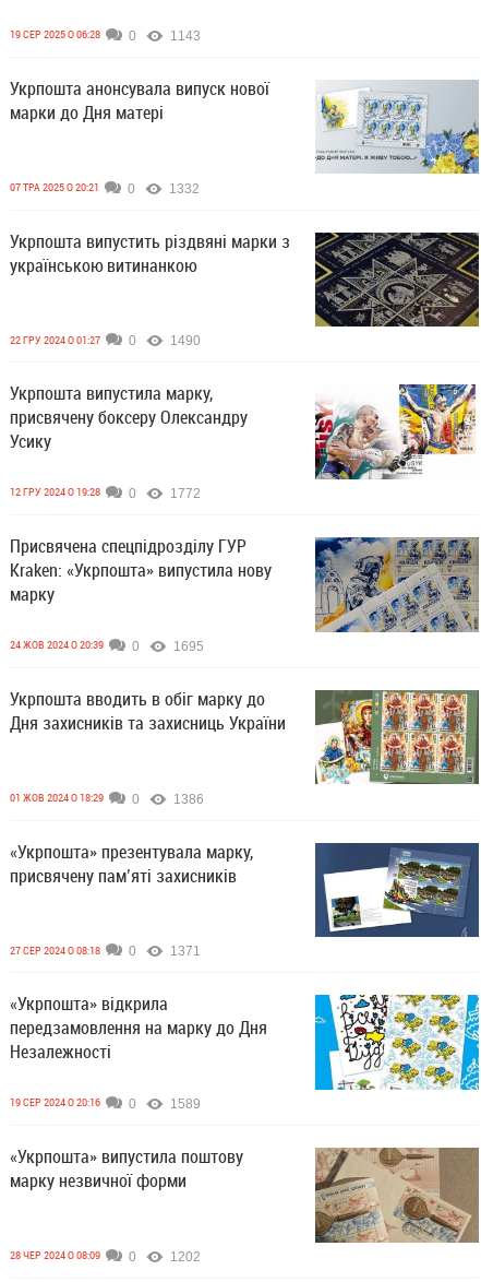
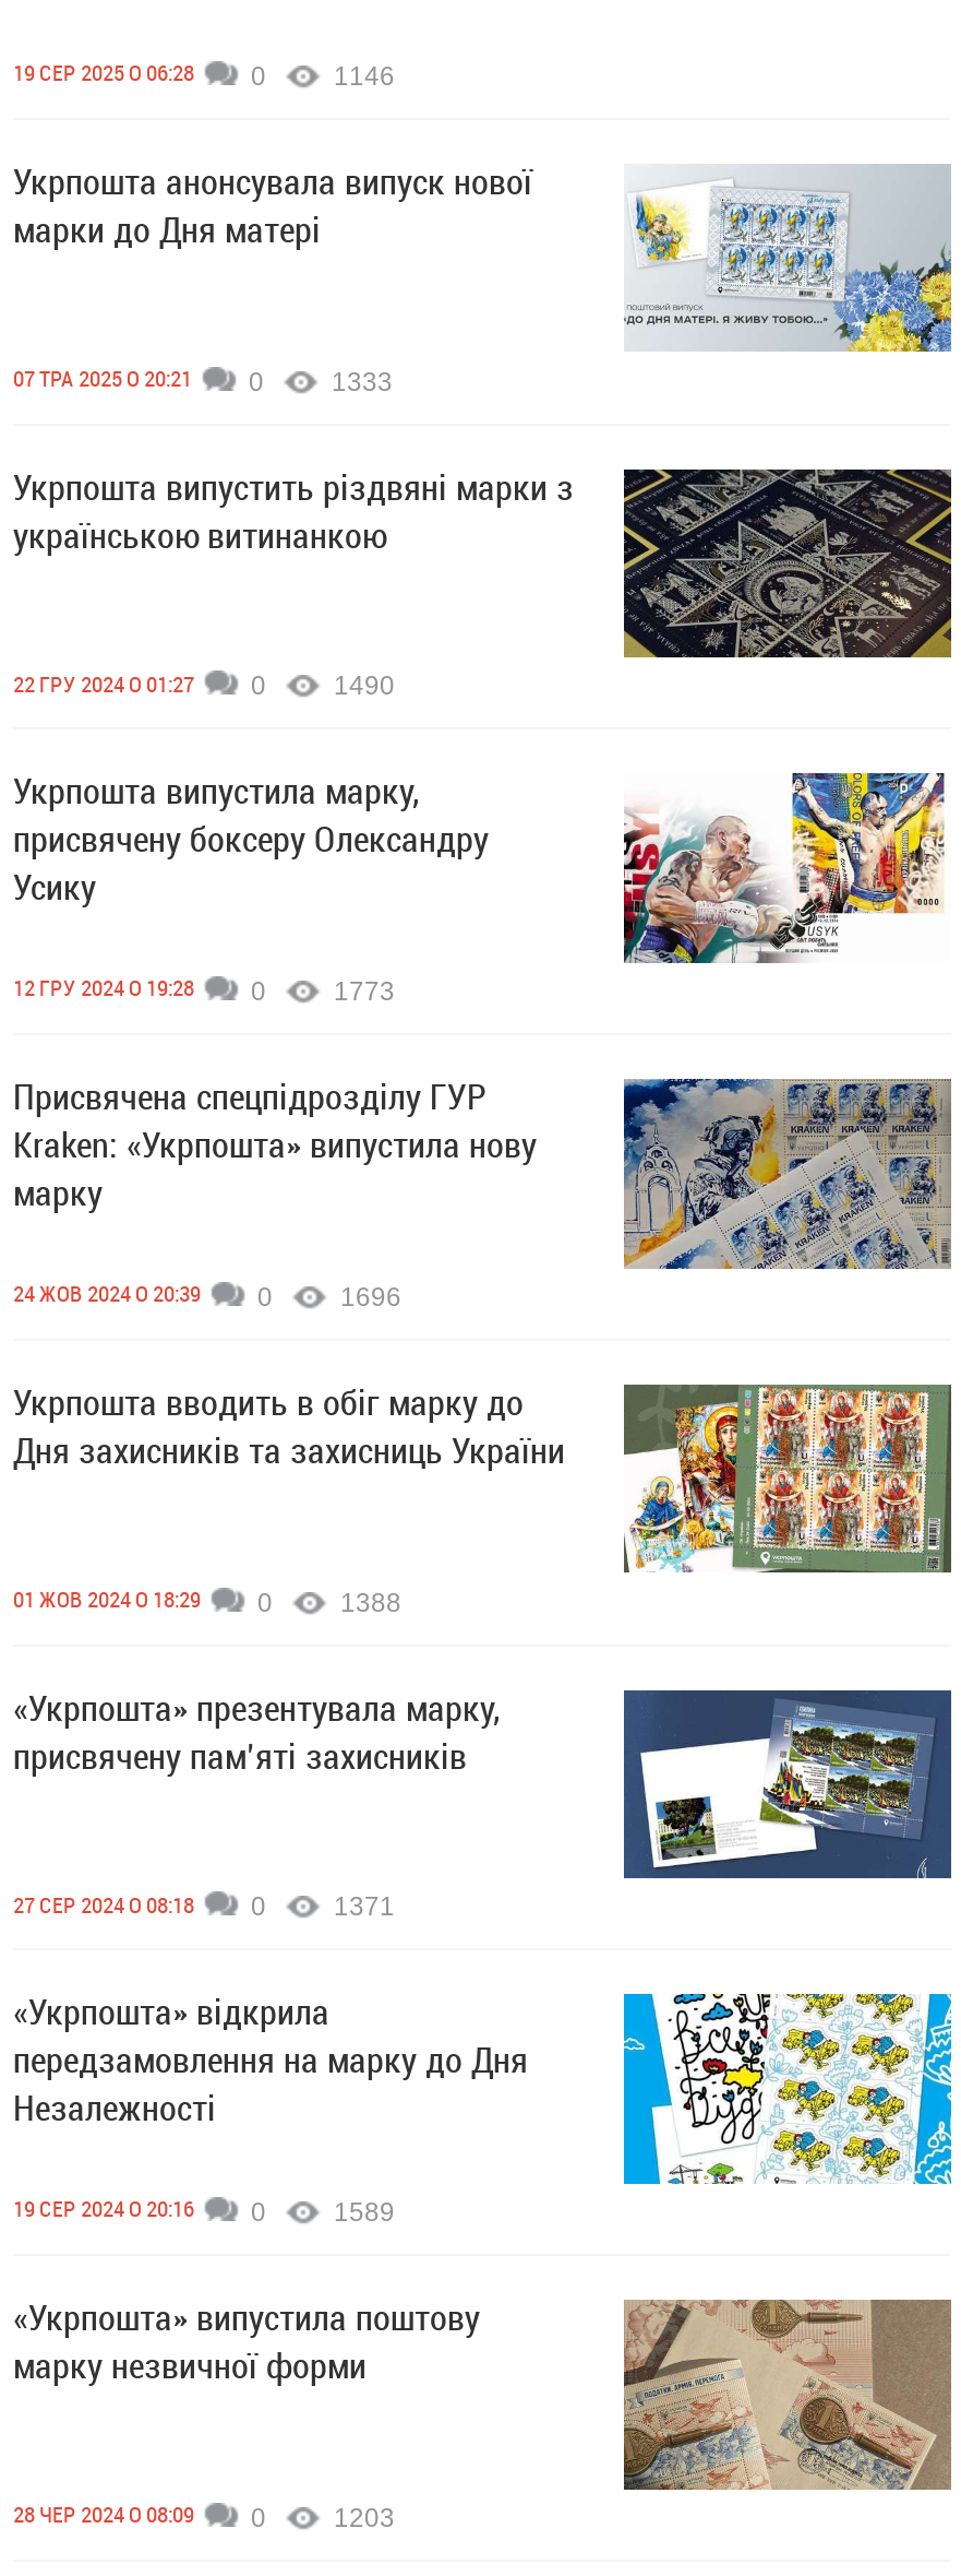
[170,28,201,43] 1143 -> [334,61,395,91] 1146
[169,181,200,196] 1332 -> [332,366,393,396] 1333
[170,486,201,501] 1772 -> [334,976,395,1007] 1773
[173,639,204,654] 1695 -> [340,1282,401,1312] 1696
[173,791,204,807] 1386 -> [340,1587,401,1617] 1388
[170,1249,201,1264] 1202 -> [334,2503,395,2533] 1203

